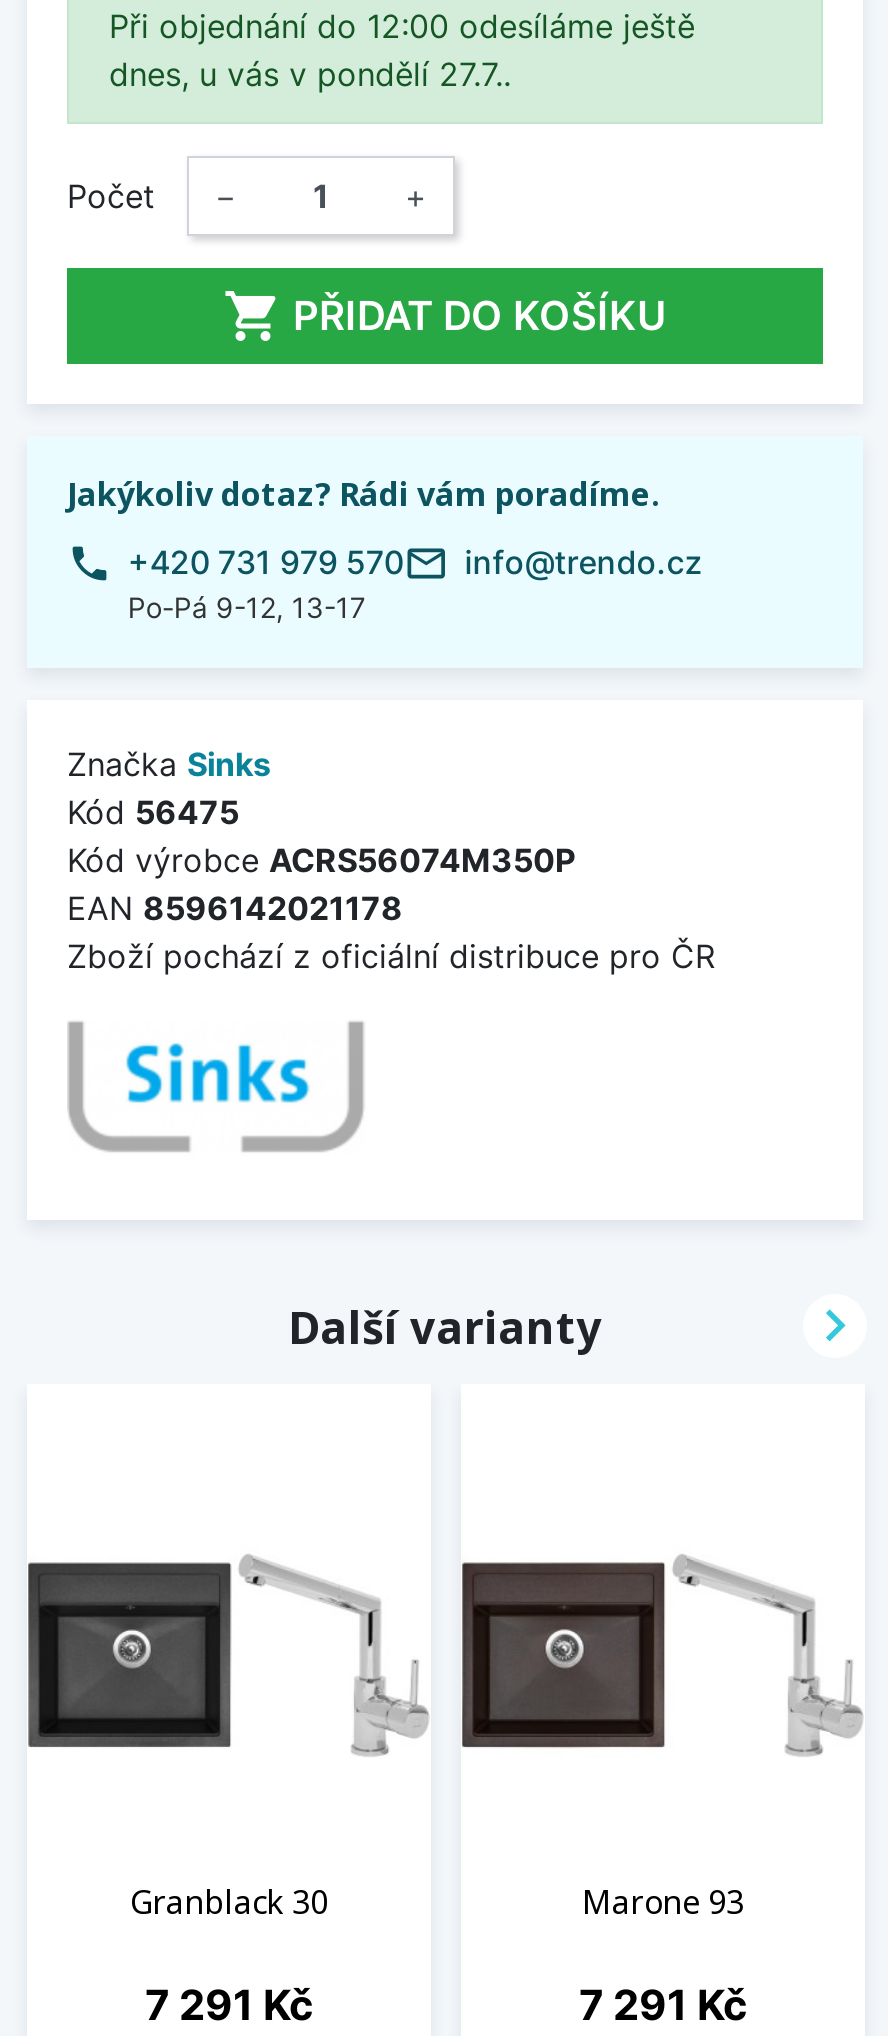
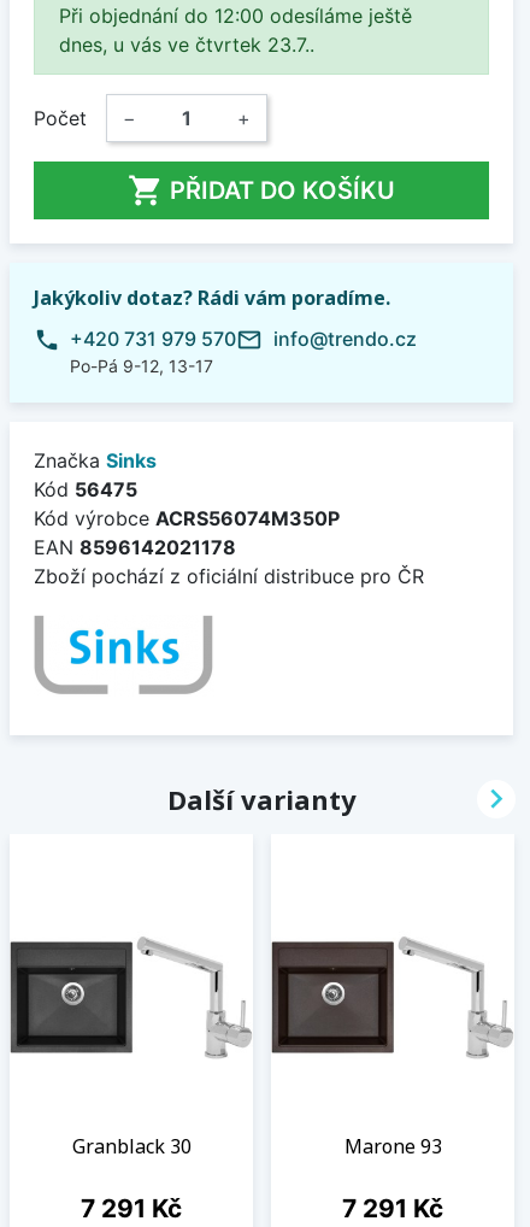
[109,54,511,94] dnes, u vás v pondělí 27.7.. -> [59,33,314,57] dnes, u vás ve čtvrtek 23.7..

